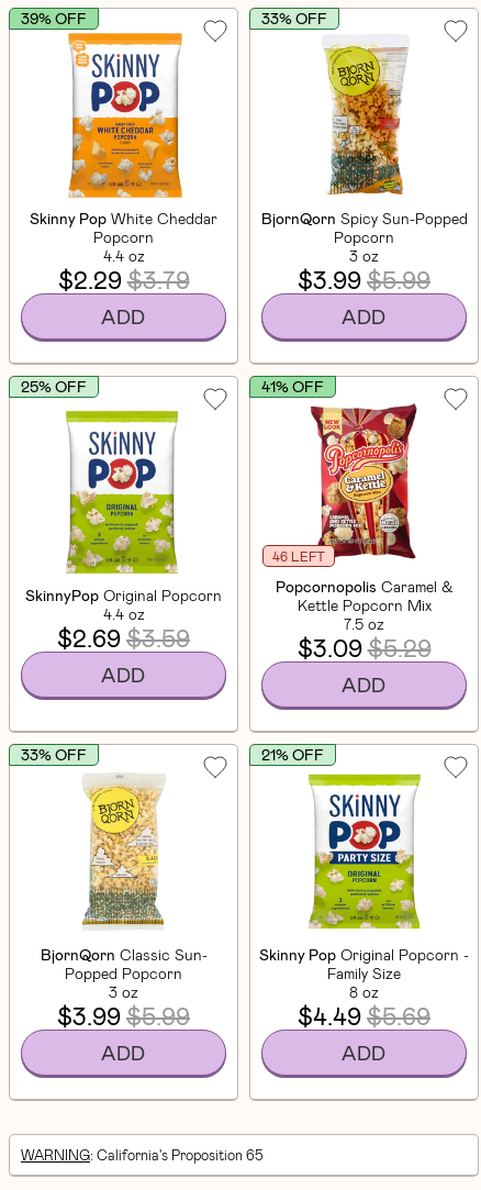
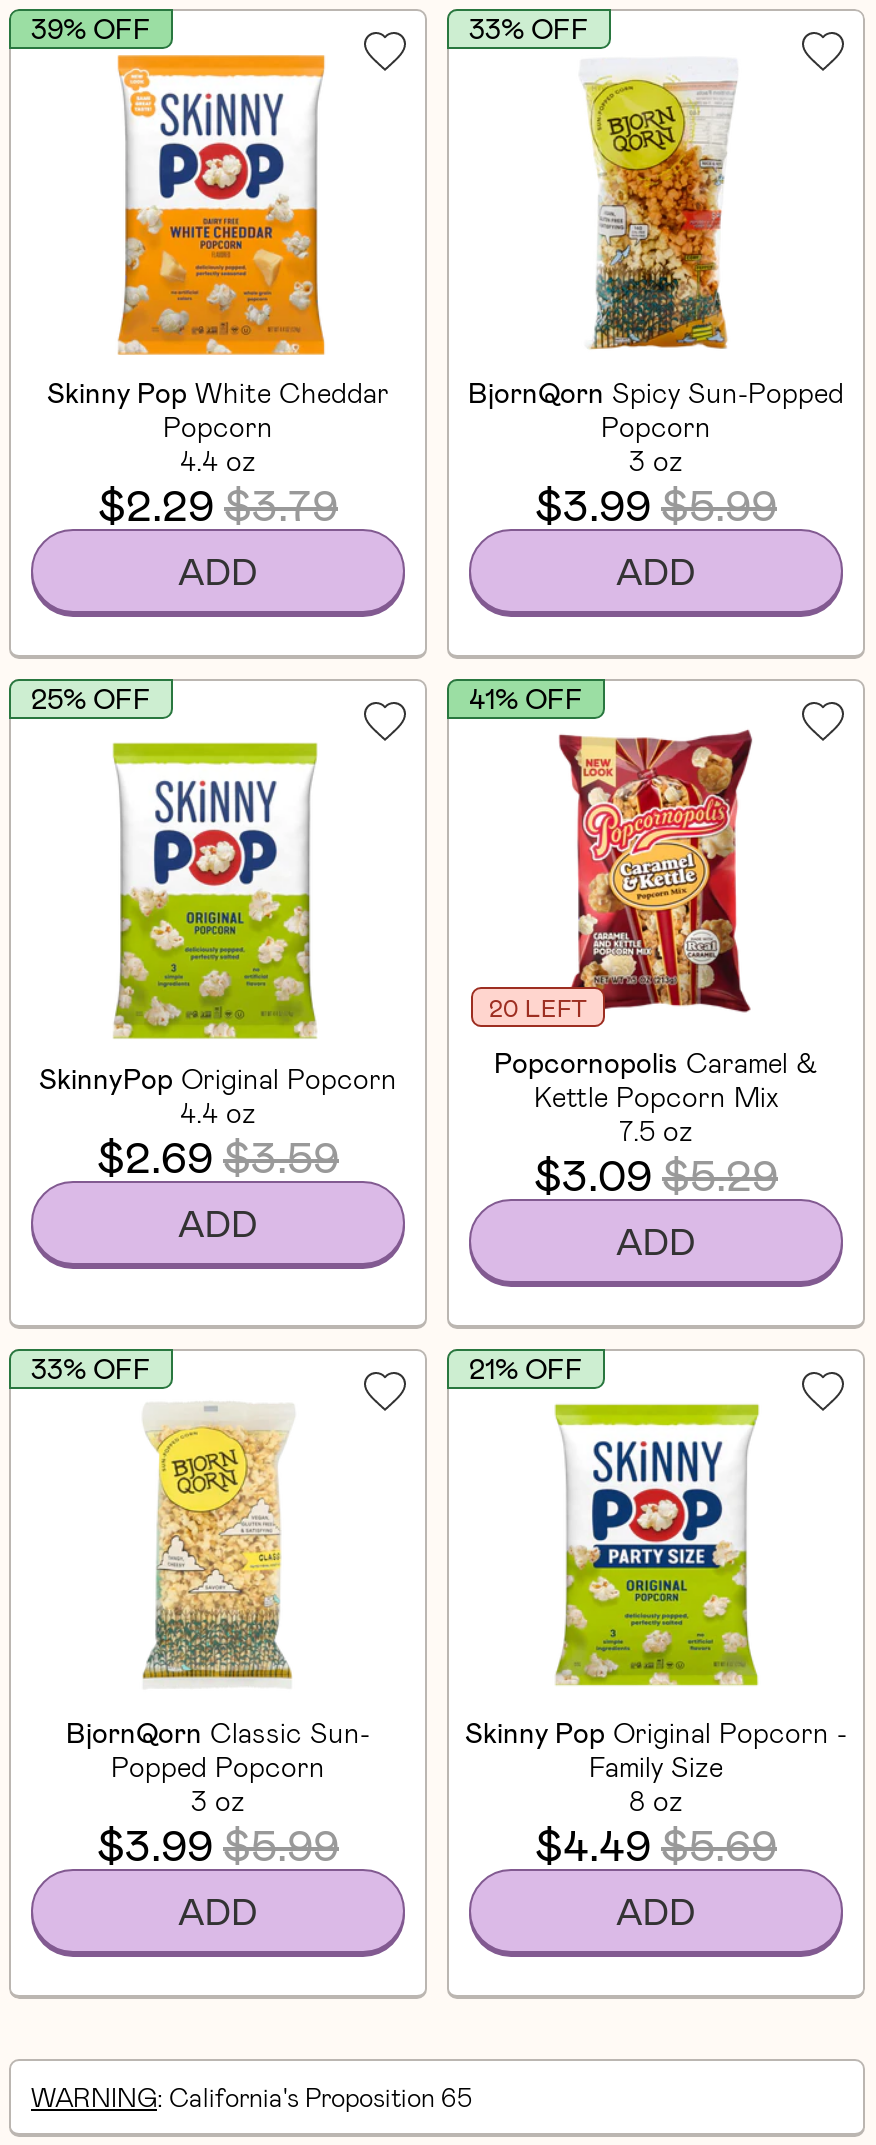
[272,548,325,563] 46 LEFT -> [489,992,587,1020] 20 LEFT

